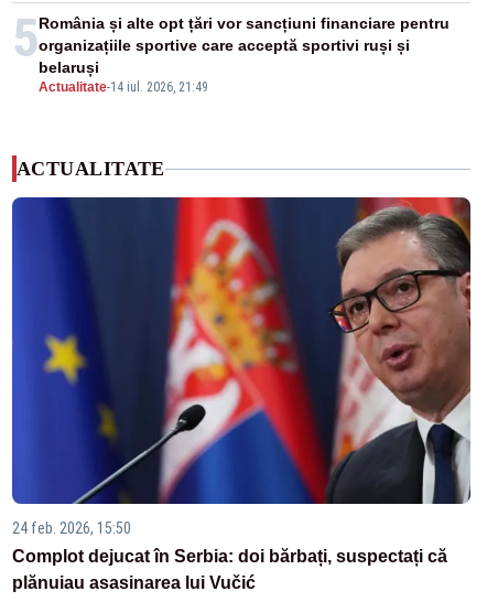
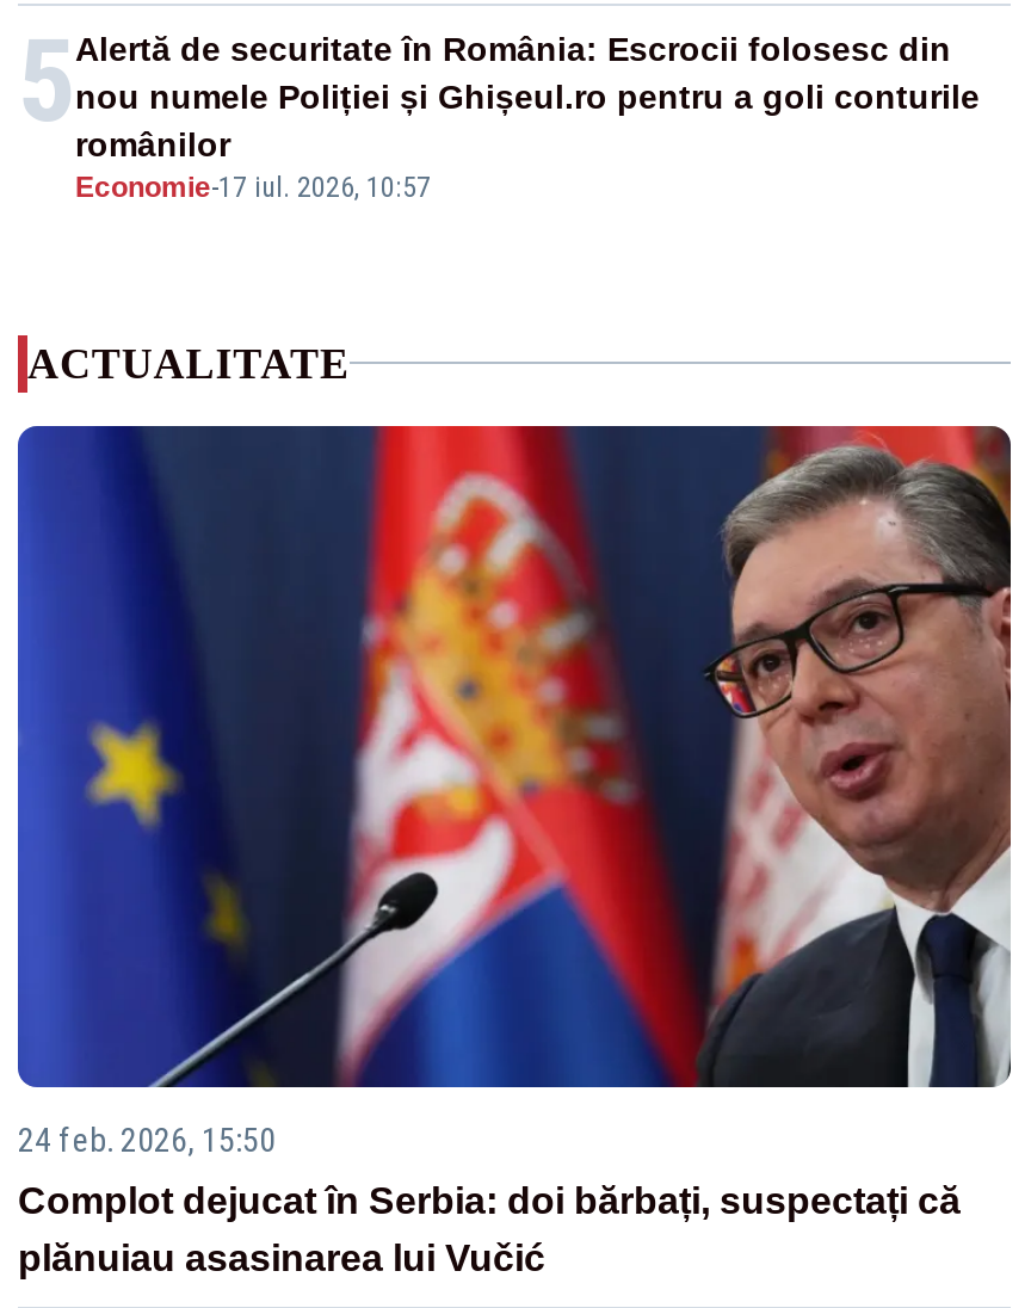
[39,14,450,76] România și alte opt țări vor sancțiuni financiare pentru | organizațiile sportive care acceptă sportivi ruși și | belaruși -> [75,29,980,163] Alertă de securitate în România: Escrocii folosesc din | nou numele Poliției și Ghișeul.ro pentru a goli conturile | românilor
[39,79,208,95] Actualitate-14 iul. 2026, 21:49 -> [75,170,431,203] Economie-17 iul. 2026, 10:57

